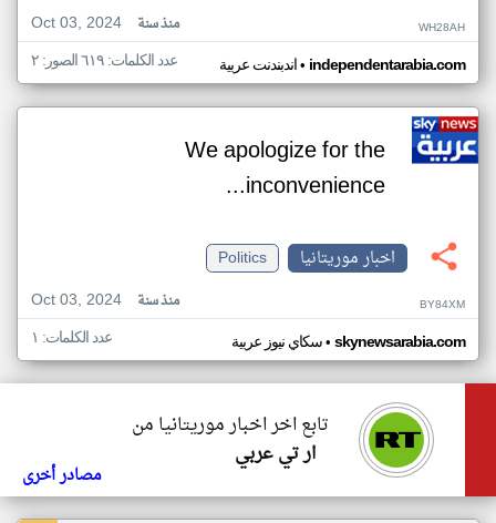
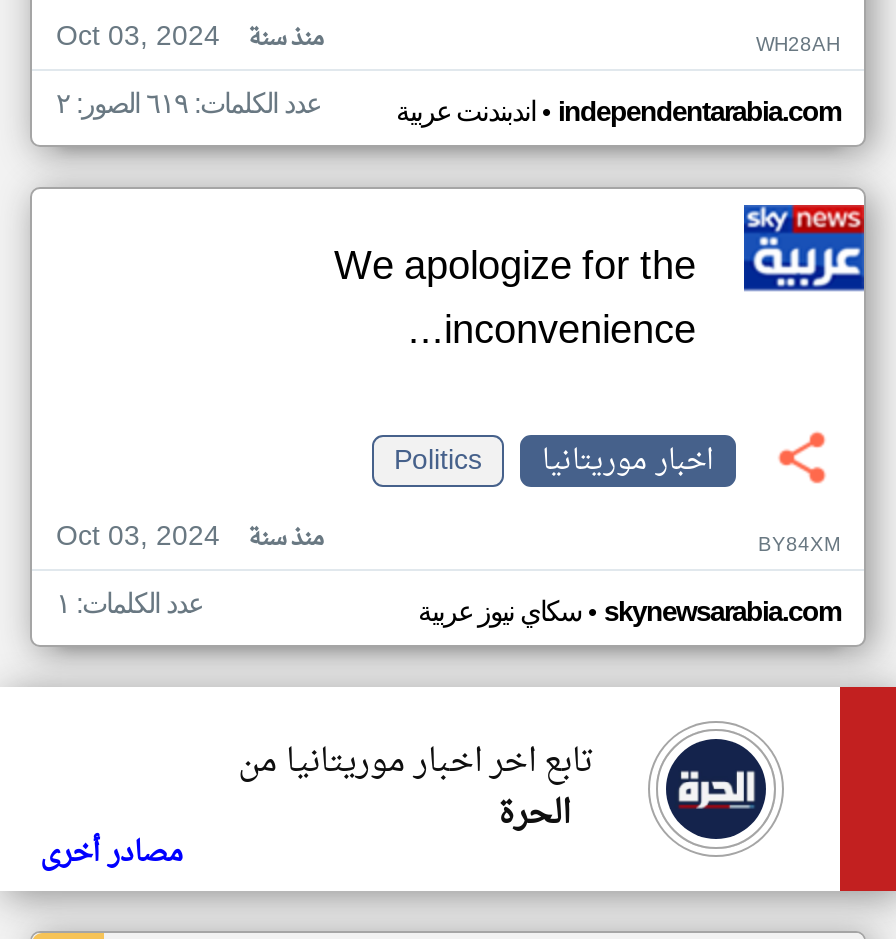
[368,411,425,469] [image] -> [664,737,768,841] [image]
[235,438,316,471] ار تي عربي -> [498,785,570,845] الحرة

